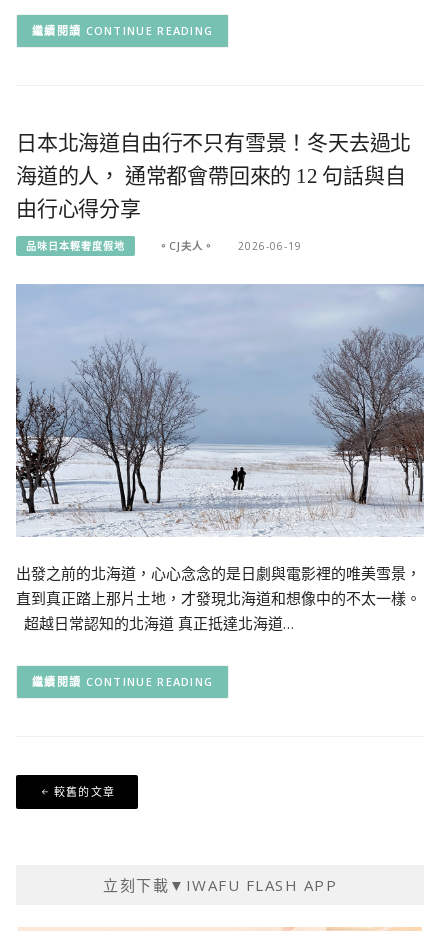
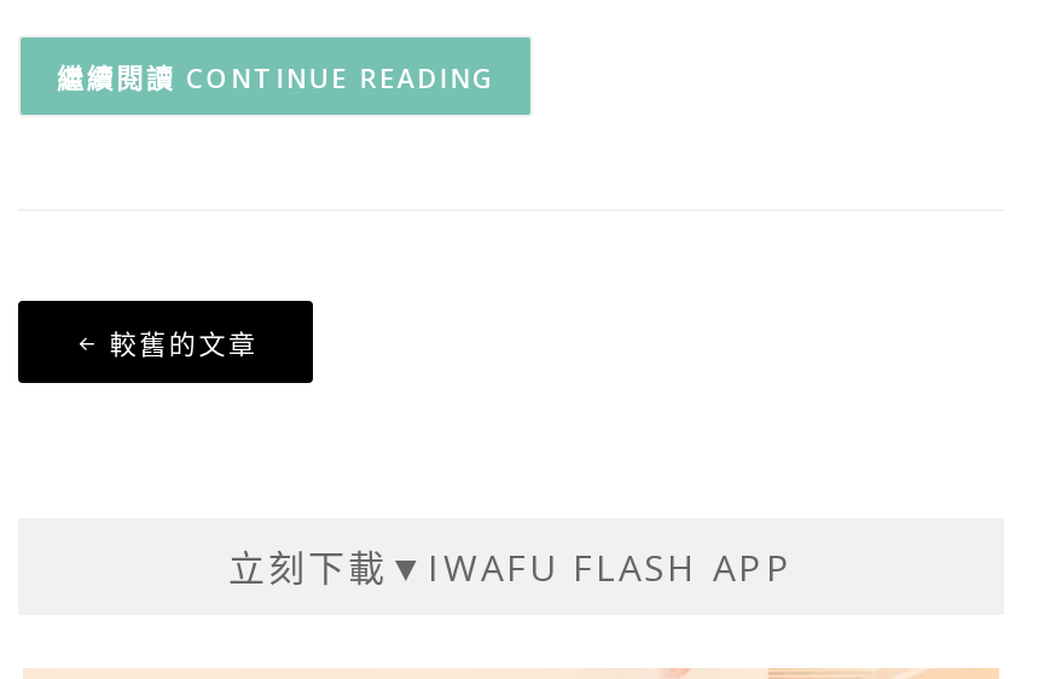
[16,131,411,253] 日本北海道自由行不只有雪景！冬天去過北 | 海道的人， 通常都會帶回來的 12 句話與自 | 由行心得分享 | 品味日本輕奢度假地 | 。CJ夫人。 | 2026-06-19 -> none
[15,283,425,689] [image] | 出發之前的北海道，心心念念的是日劇與電影裡的唯美雪景， | 直到真正踏上那片土地，才發現北海道和想像中的不太一樣。 | 超越日常認知的北海道 真正抵達北海道… | CONTINUE READING -> none

